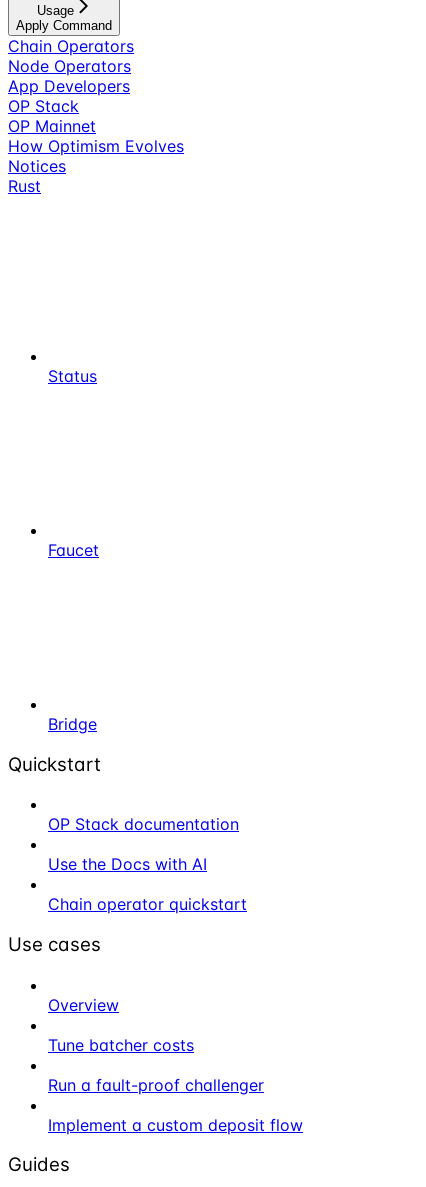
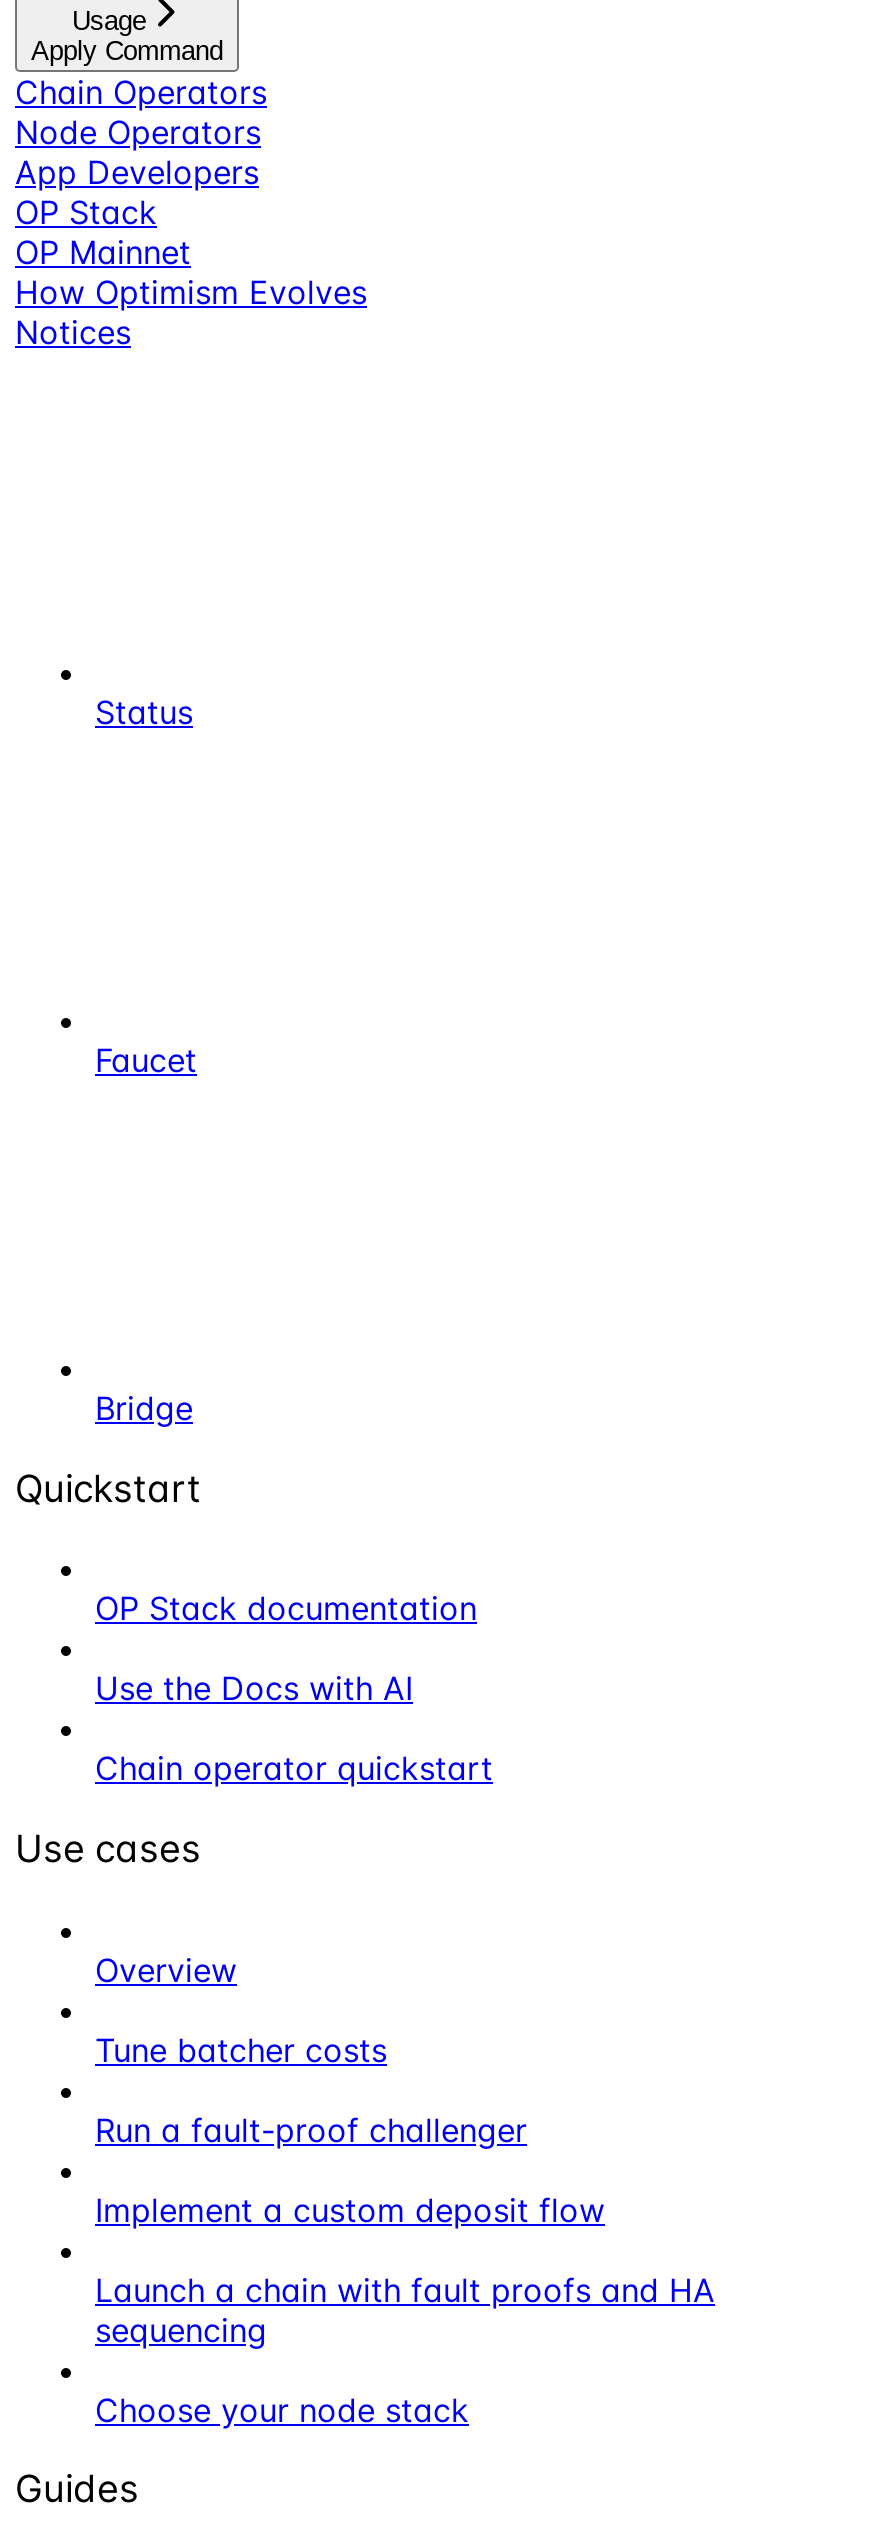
[8,176,41,196] Rust -> none
moved [8,366,303,1135] -> [15,692,605,2229]: Status | Faucet | Bridge | ... | Run a fault-proof challenger | Implement a custom deposit flow
none -> [95,2269,715,2429] Launch a chain with fault proofs and HA | sequencing | Choose your node stack

